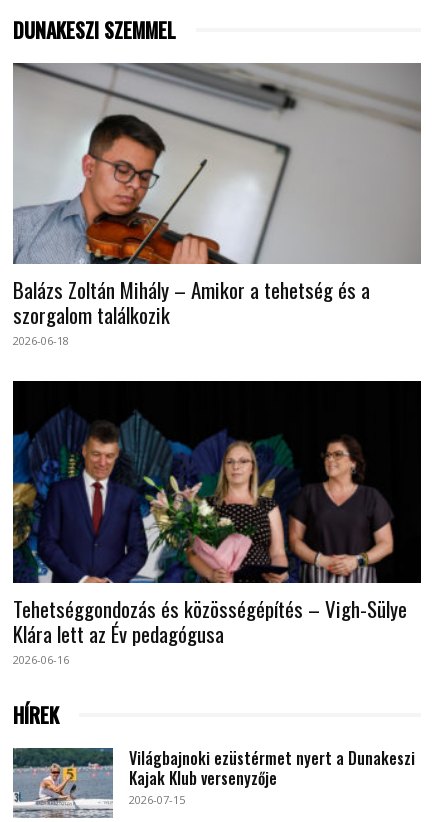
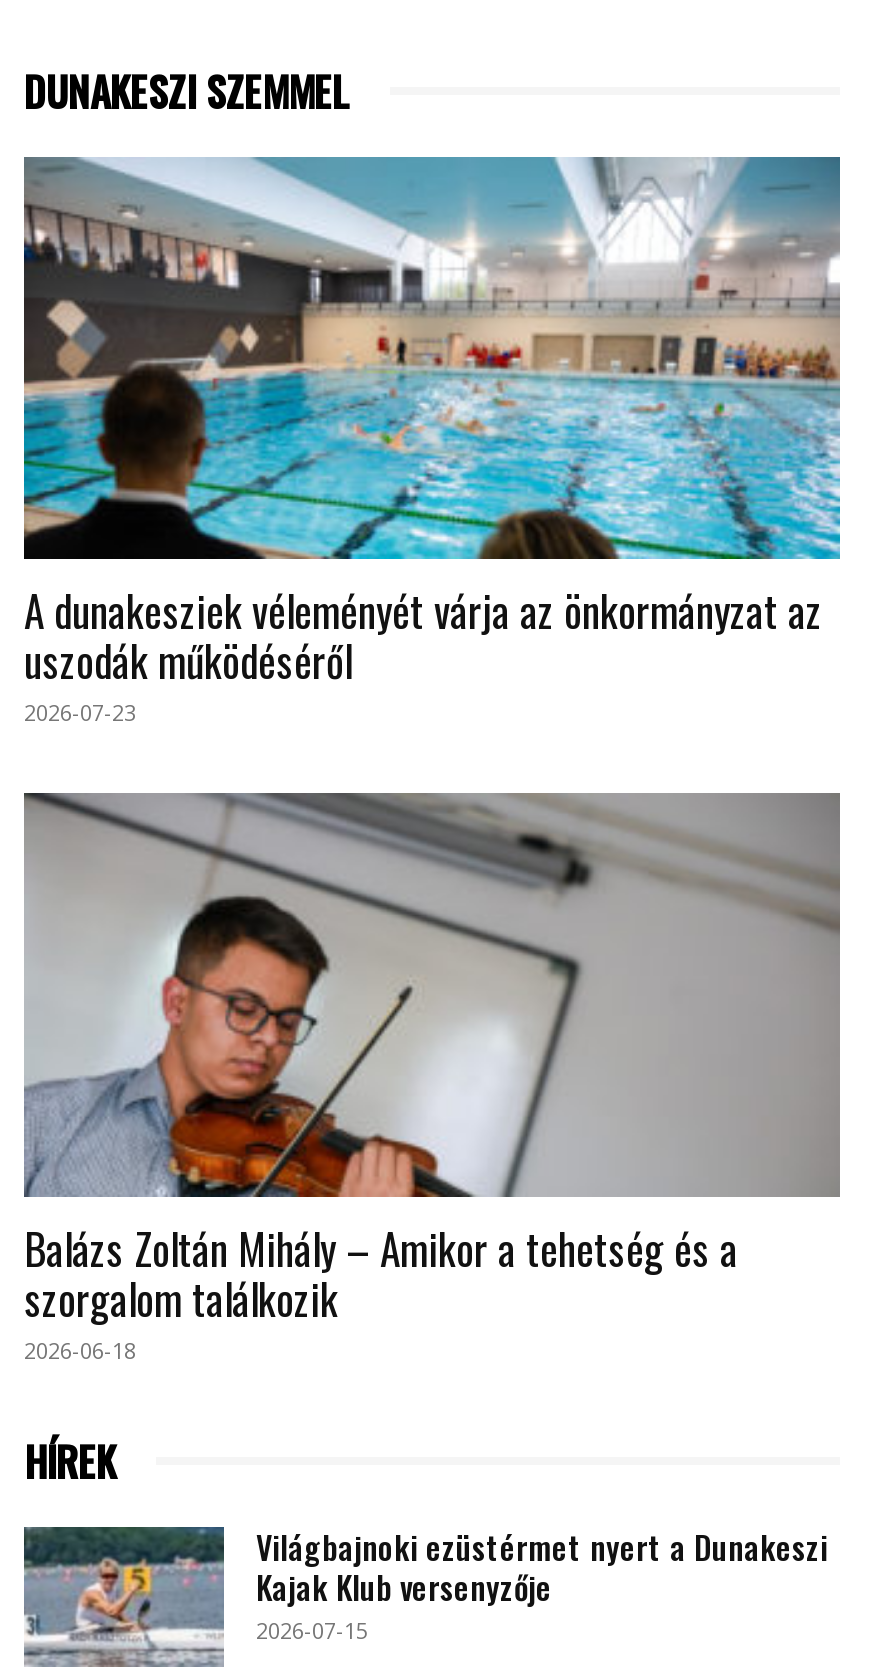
none -> [22,157,842,728] [image] | A dunakesziek véleményét várja az önkormányzat az | uszodák működéséről | 2026-07-23
moved [12,62,422,348] -> [22,791,842,1365]: [image] | Balázs Zoltán Mihály – Amikor a tehetség és a | szorgalom találkozik | 2026-06-18
[12,381,422,667] [image] | Tehetséggondozás és közösségépítés – Vigh-Sülye | Klára lett az Év pedagógusa | 2026-06-16 -> none

